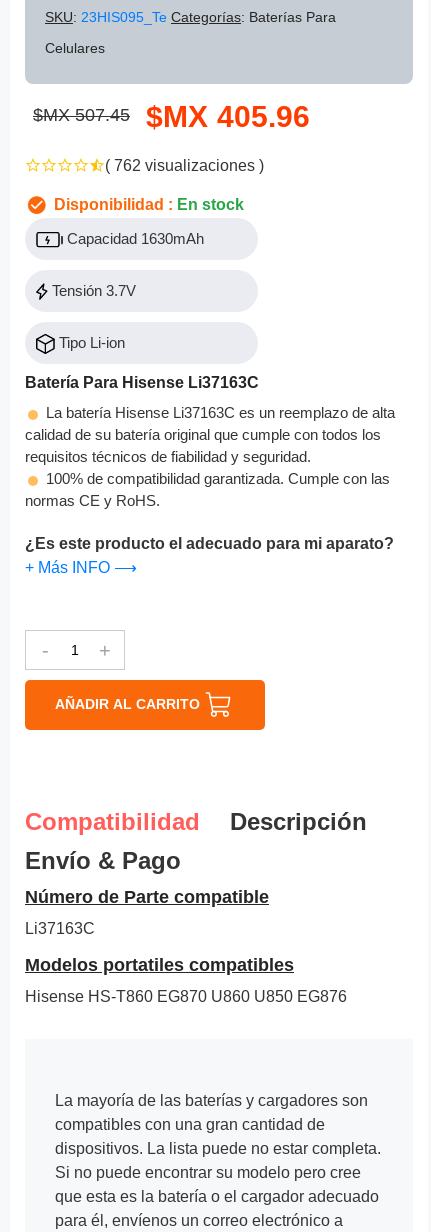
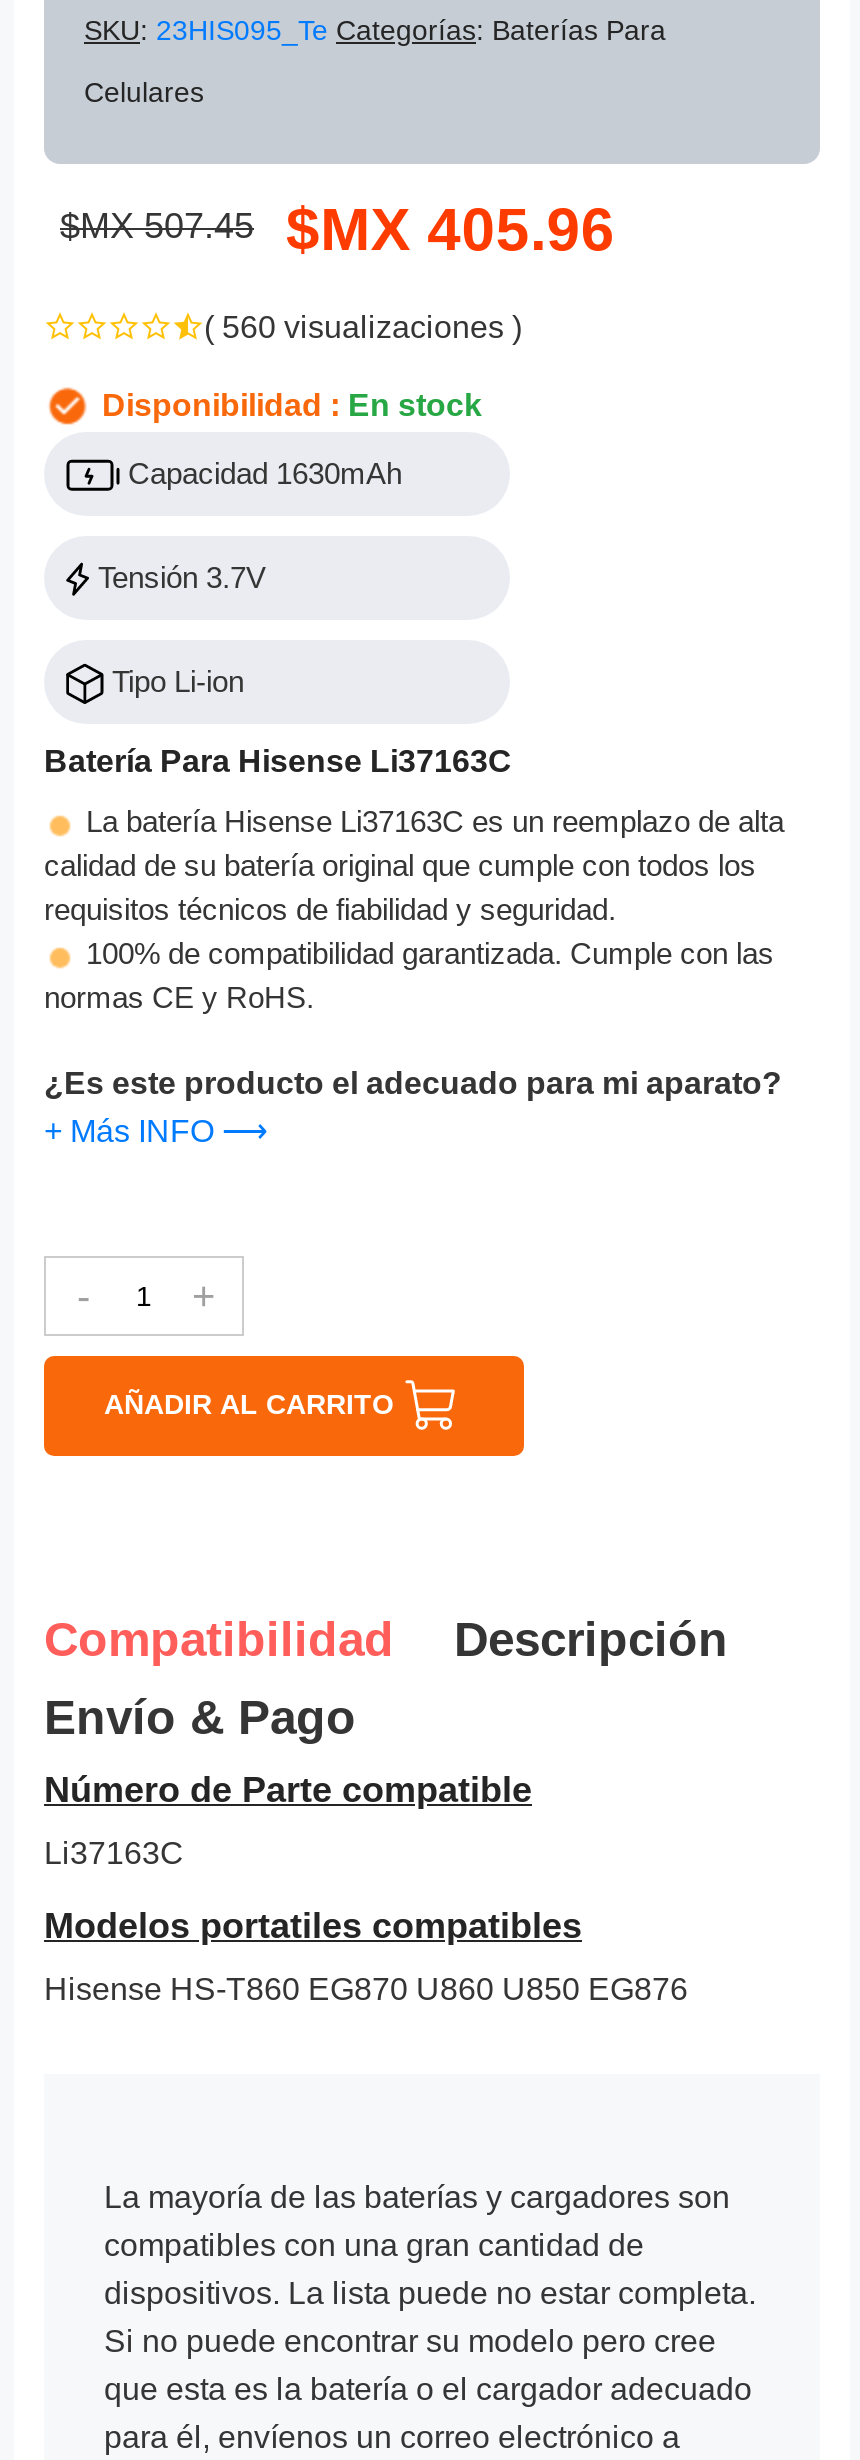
[105,157,264,174] ( 762 visualizaciones ) -> [204,309,522,343] ( 560 visualizaciones )

